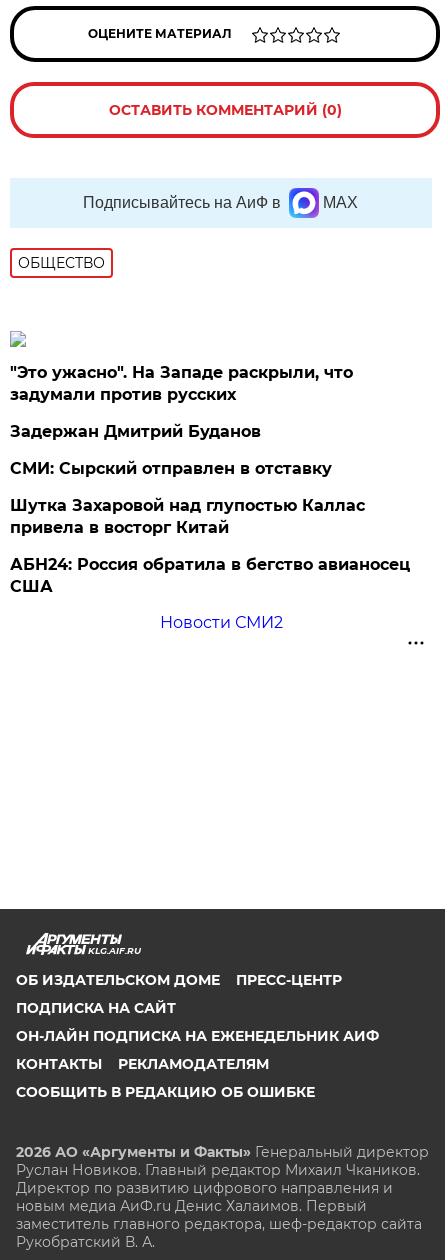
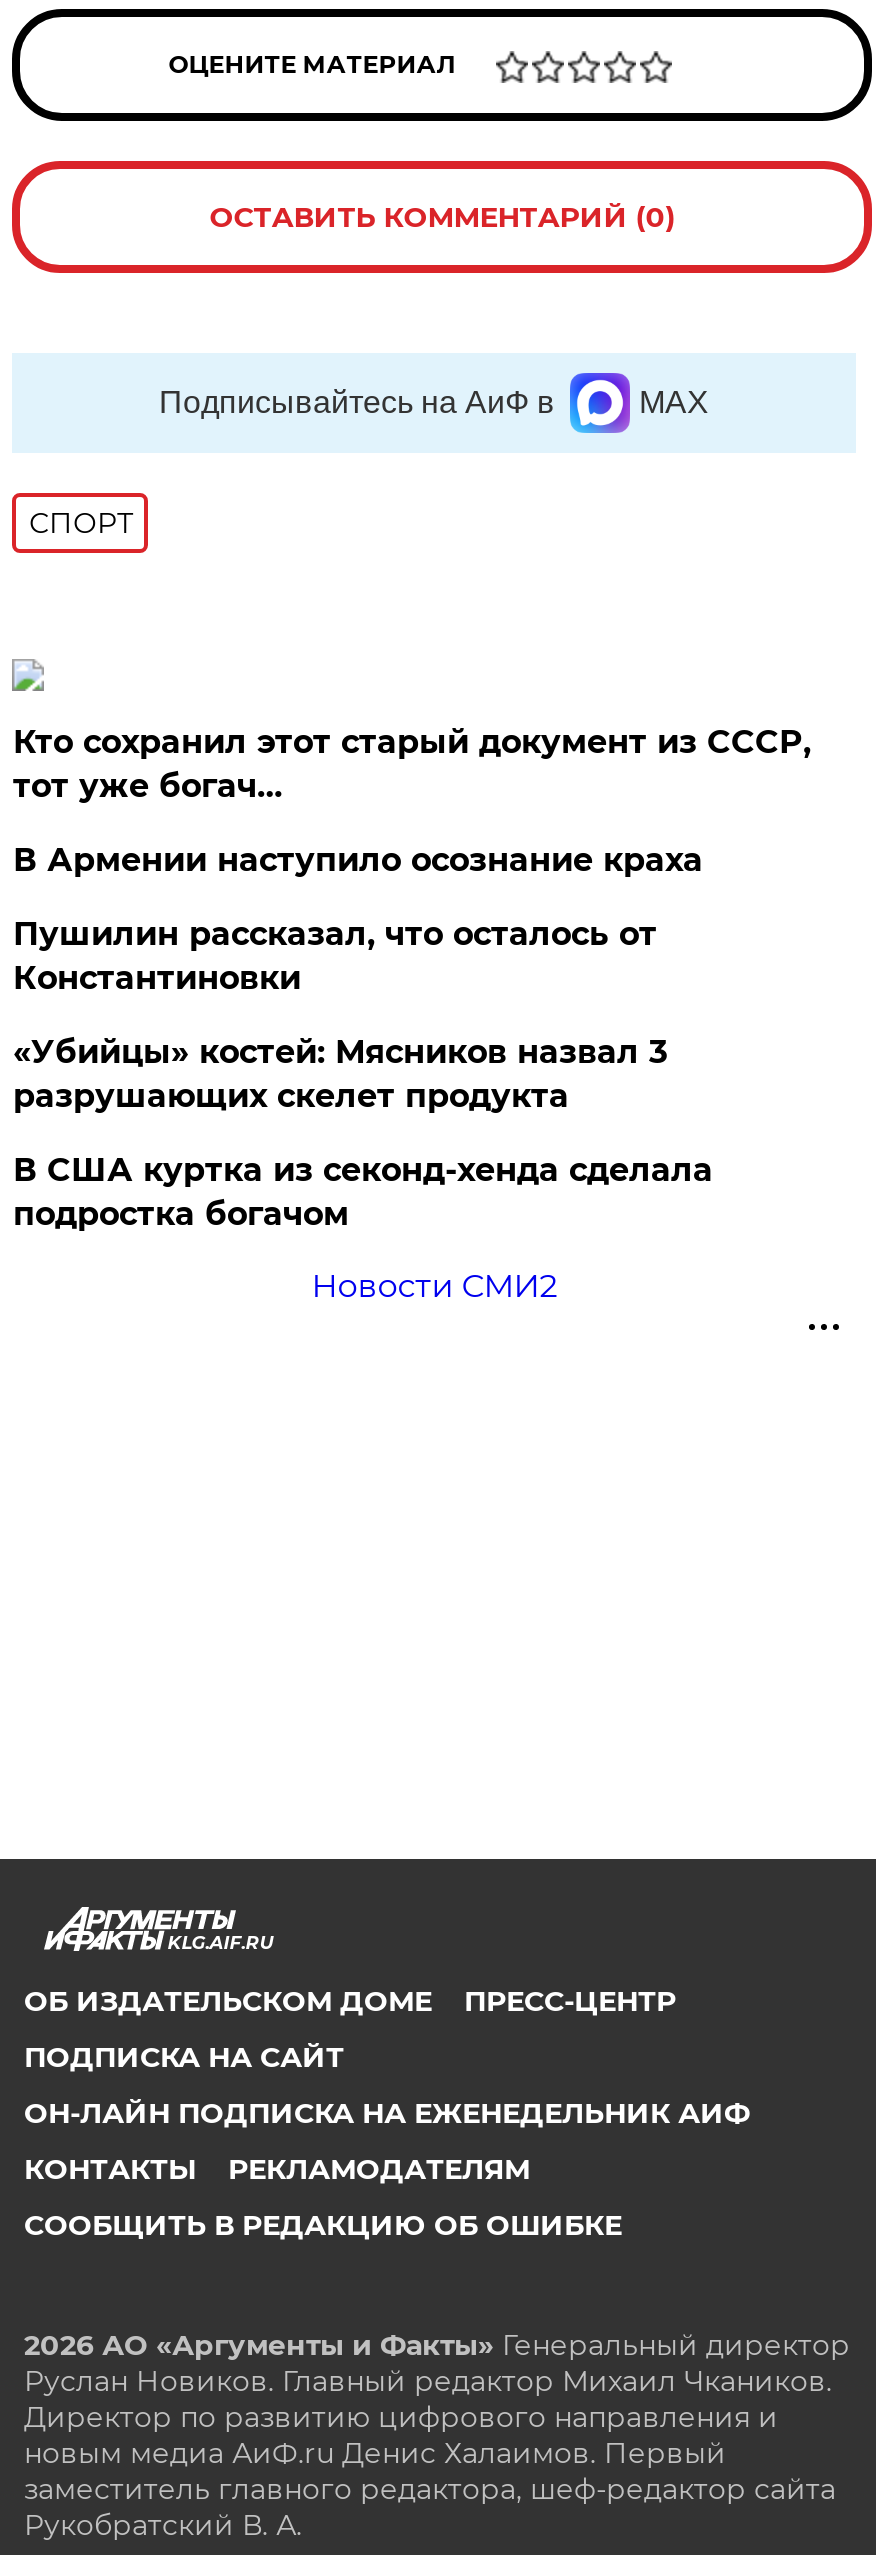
[18,254,105,272] ОБЩЕСТВО -> [29,505,133,541] СПОРТ
[10,363,353,404] "Это ужасно". На Западе раскрыли, что | задумали против русских -> [13,723,811,805] Кто сохранил этот старый документ из СССР, | тот уже богач…
[10,422,261,441] Задержан Дмитрий Буданов -> [13,841,703,879] В Армении наступило осознание краха
[10,459,332,478] СМИ: Сырский отправлен в отставку -> [13,915,657,997] Пушилин рассказал, что осталось от | Константиновки
[10,496,365,537] Шутка Захаровой над глупостью Каллас | привела в восторг Китай -> [13,1033,667,1115] «Убийцы» костей: Мясников назвал 3 | разрушающих скелет продукта
[10,555,410,596] АБН24: Россия обратила в бегство авианосец | США -> [13,1151,713,1233] В США куртка из секонд-хенда сделала | подростка богачом

